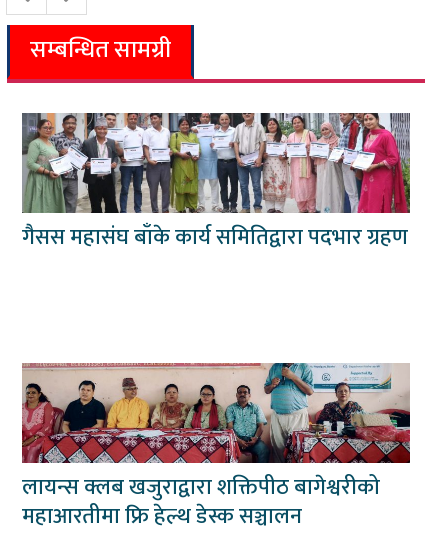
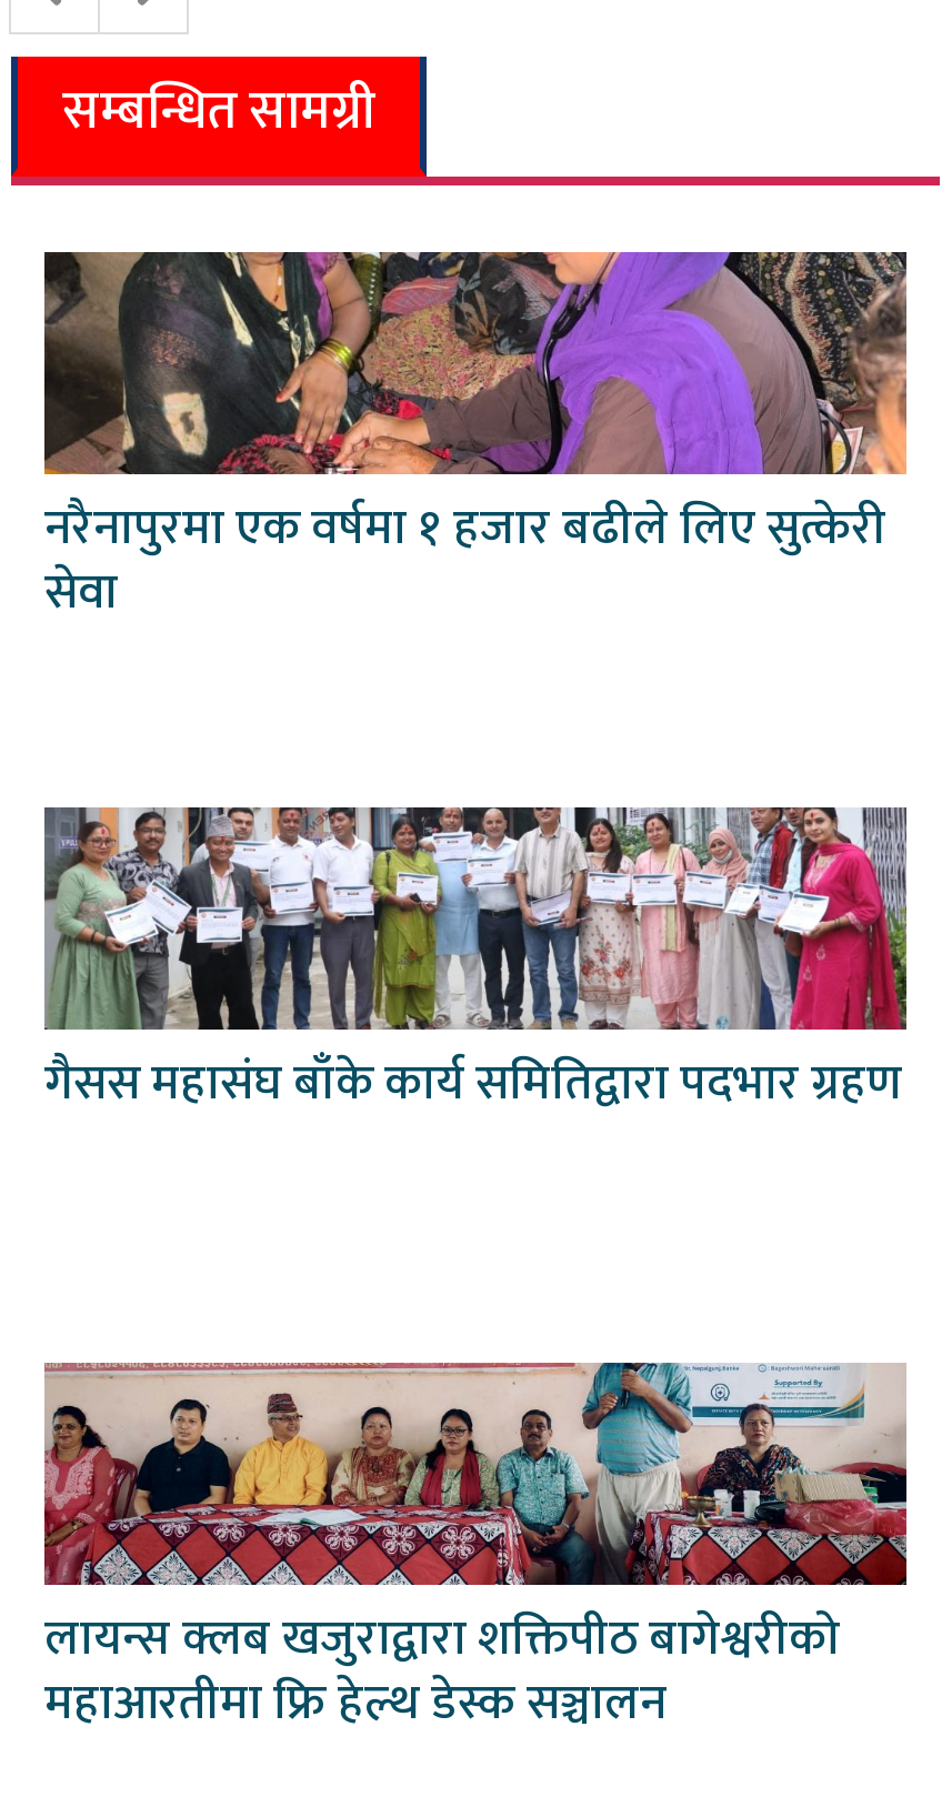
none -> [44,251,909,634] [image] | नरैनापुरमा एक वर्षमा १ हजार बढीले लिए सुत्केरी | सेवा

